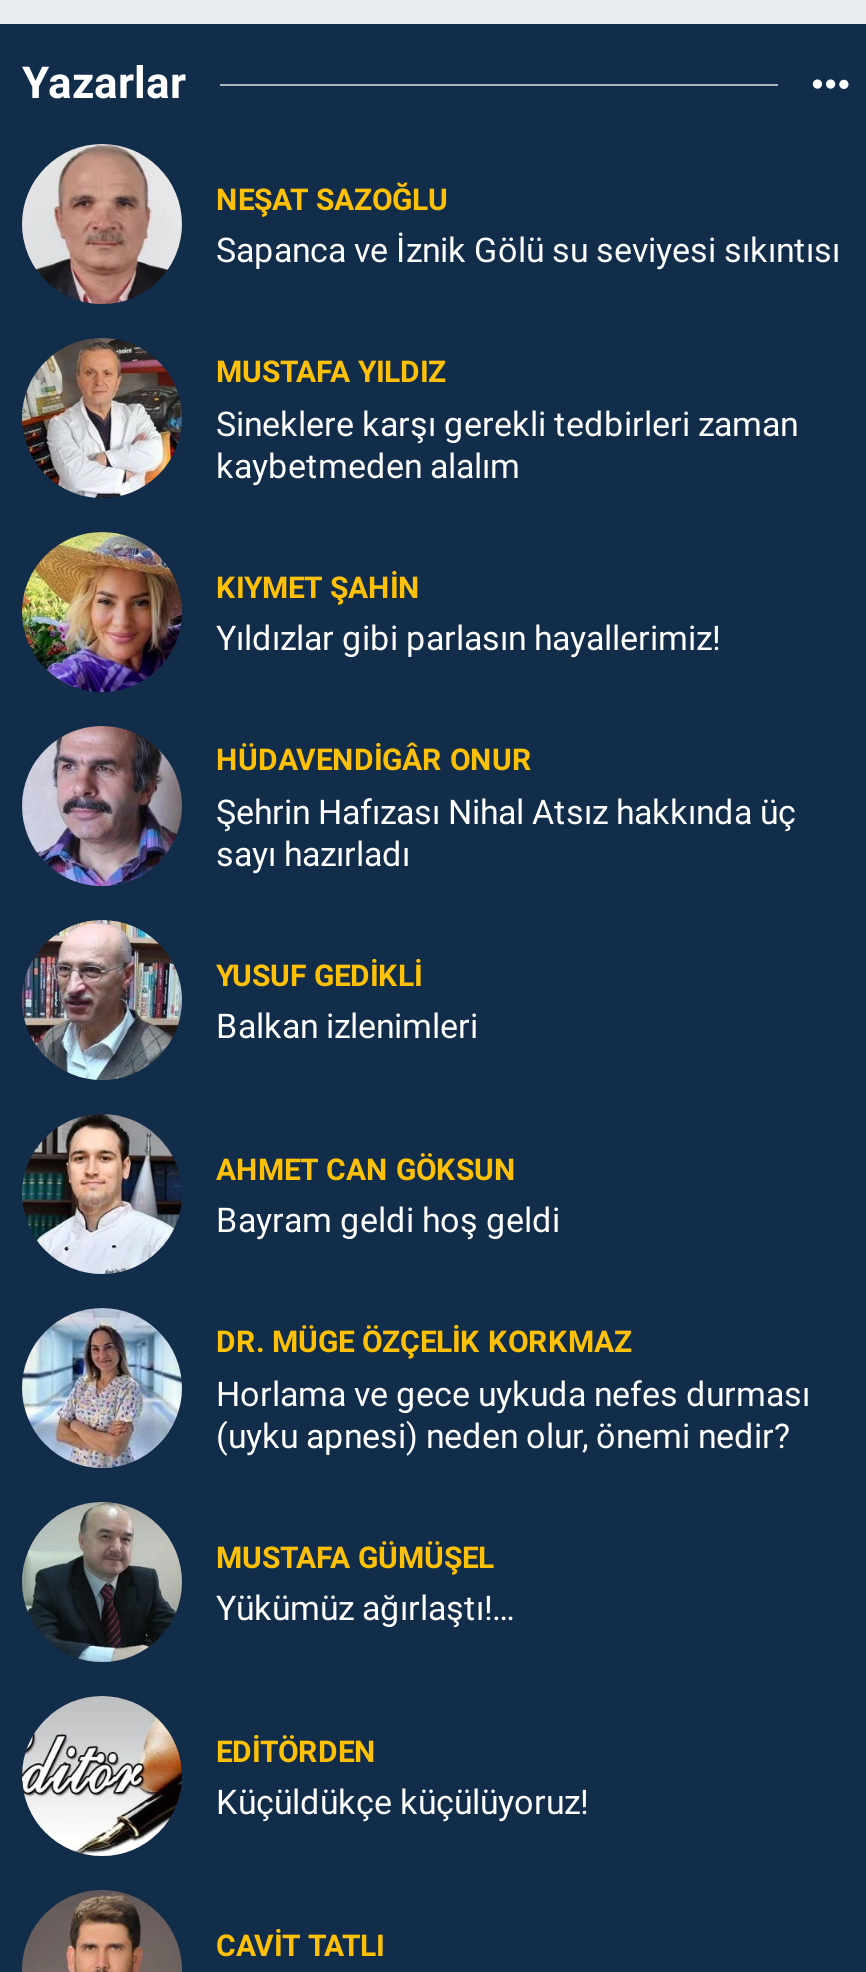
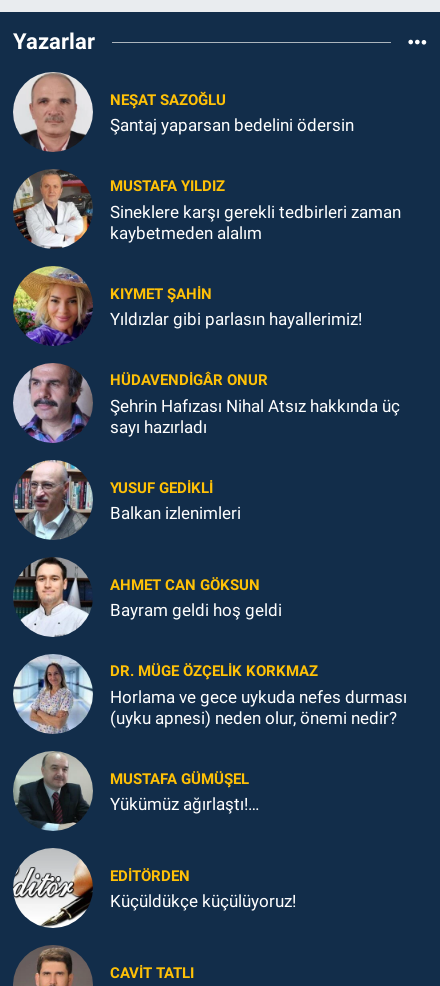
[216,230,840,270] Sapanca ve İznik Gölü su seviyesi sıkıntısı -> [110,115,354,135] Şantaj yaparsan bedelini ödersin

